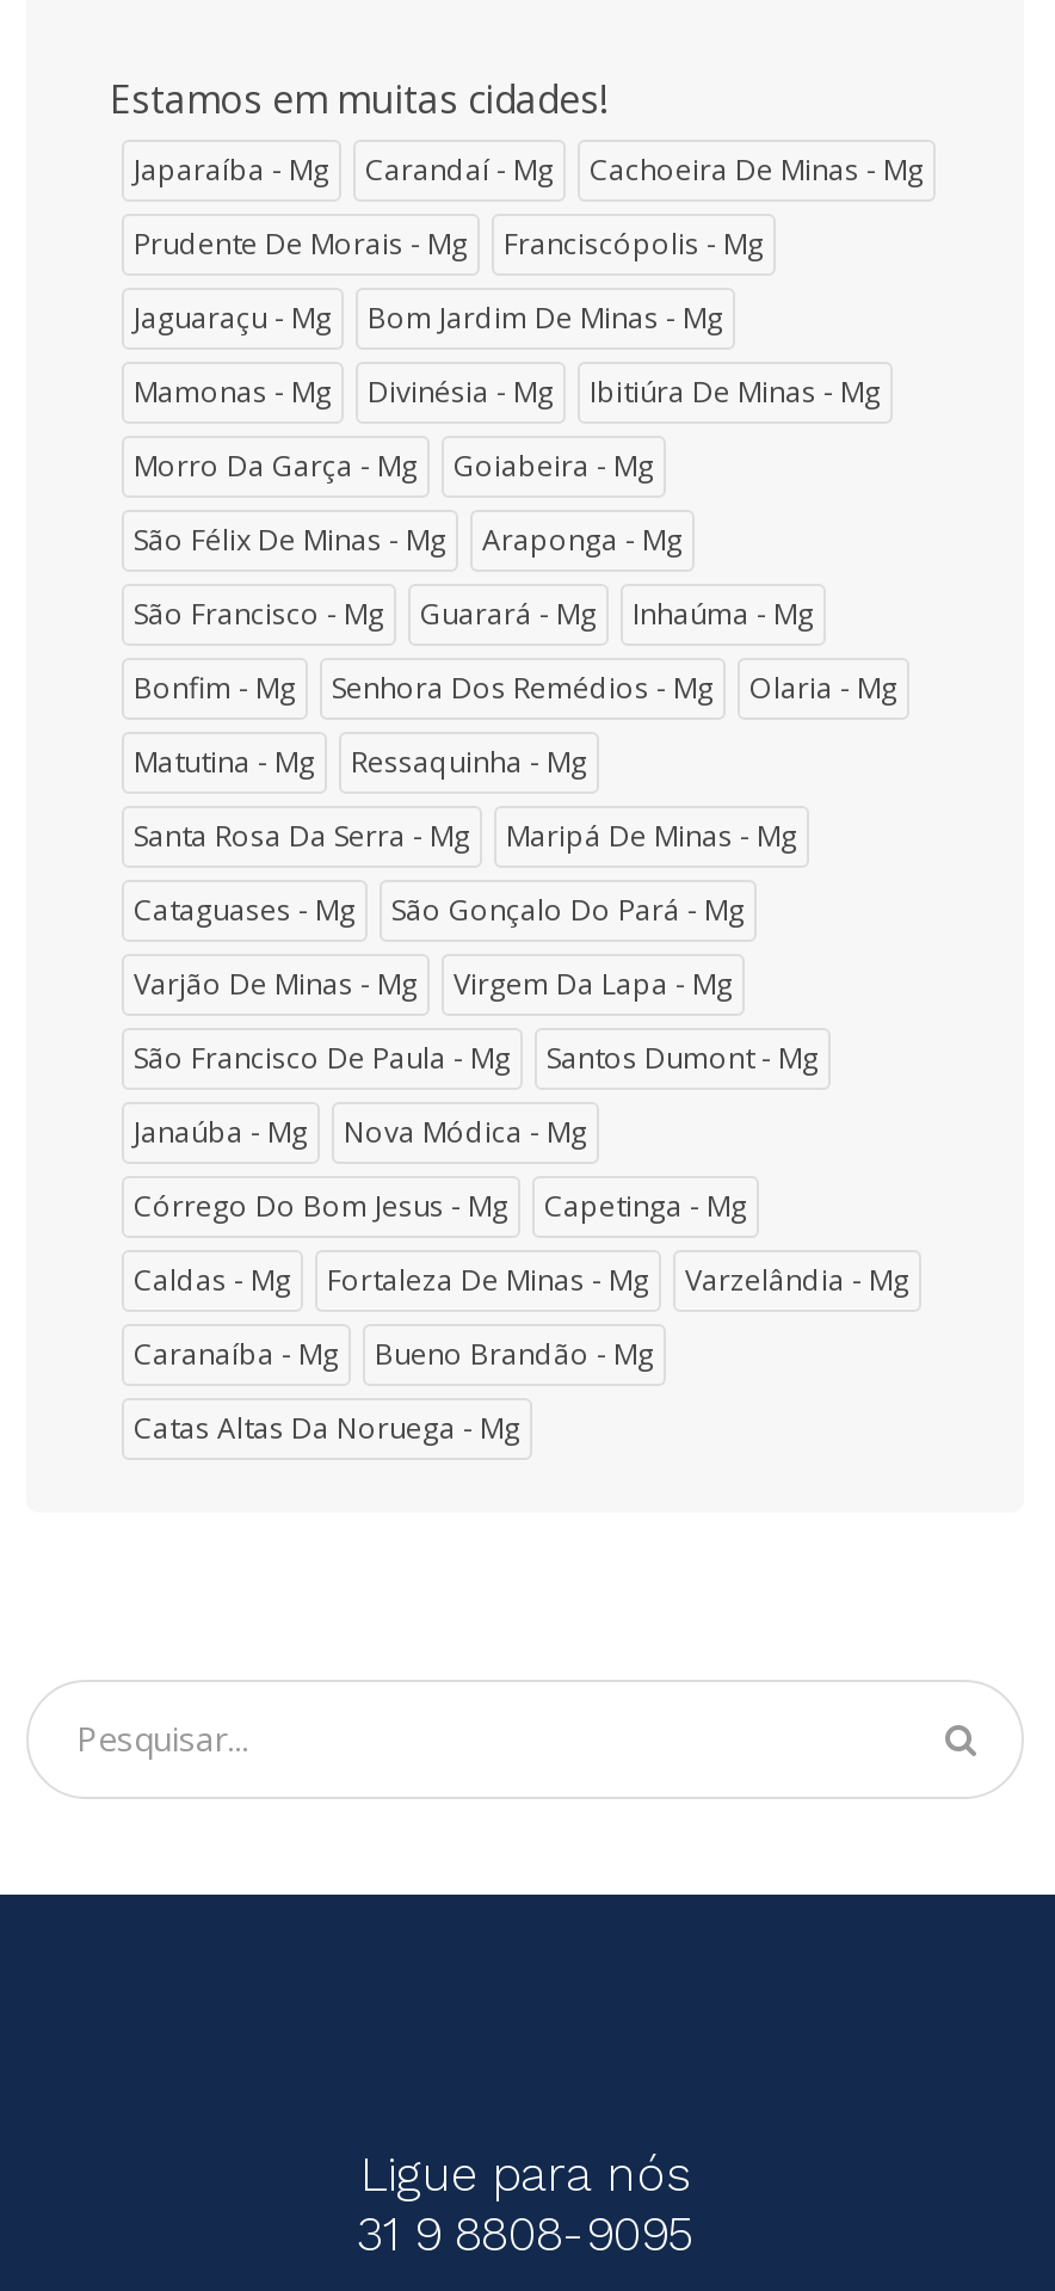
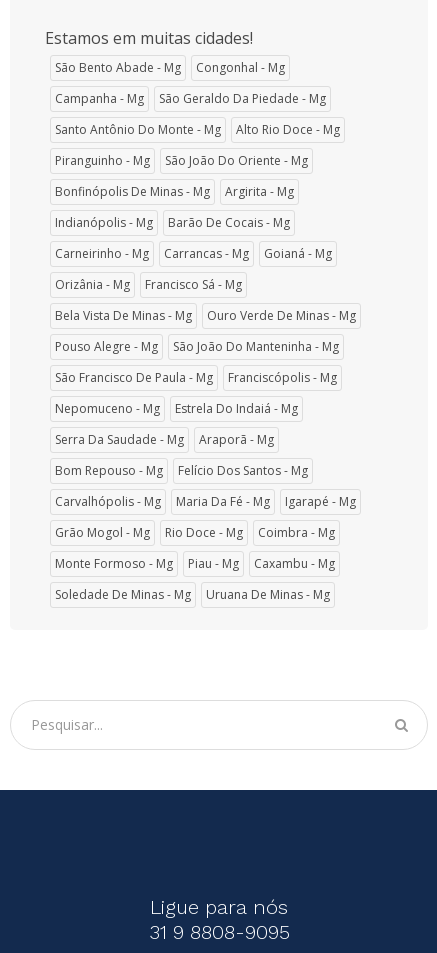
[134,149,924,1003] Japaraíba - Mg | Carandaí - Mg | Cachoeira De Minas - Mg | Prudente De Morais - Mg | Jaguaraçu - Mg | Bom Jardim De Minas - Mg | Mamonas - Mg | Divinésia - Mg | Ibitiúra De Minas - Mg | Morro Da Garça - Mg | Goiabeira - Mg | São Félix De Minas - Mg | Araponga - Mg | São Francisco - Mg | Guarará - Mg | Inhaúma - Mg | Bonfim - Mg | Senhora Dos Remédios - Mg | Olaria - Mg | Matutina - Mg | Ressaquinha - Mg | Santa Rosa Da Serra - Mg | Maripá De Minas - Mg | Cataguases - Mg | São Gonçalo Do Pará - Mg | Varjão De Minas - Mg | Virgem Da Lapa - Mg -> [55,59,356,355] São Bento Abade - Mg | Congonhal - Mg | Campanha - Mg | São Geraldo Da Piedade - Mg | Santo Antônio Do Monte - Mg | Alto Rio Doce - Mg | Piranguinho - Mg | São João Do Oriente - Mg | Bonfinópolis De Minas - Mg | Argirita - Mg | Indianópolis - Mg | Barão De Cocais - Mg | Carneirinho - Mg | Carrancas - Mg | Goianá - Mg | Orizânia - Mg | Francisco Sá - Mg | Bela Vista De Minas - Mg | Ouro Verde De Minas - Mg | Pouso Alegre - Mg | São João Do Manteninha - Mg
moved [504,223,764,263] -> [228,369,337,386]: Franciscópolis - Mg
[134,1037,909,1447] Santos Dumont - Mg | Janaúba - Mg | Nova Módica - Mg | Córrego Do Bom Jesus - Mg | Capetinga - Mg | Caldas - Mg | Fortaleza De Minas - Mg | Varzelândia - Mg | Caranaíba - Mg | Bueno Brandão - Mg | Catas Altas Da Noruega - Mg -> [55,400,356,603] Nepomuceno - Mg | Estrela Do Indaiá - Mg | Serra Da Saudade - Mg | Araporã - Mg | Bom Repouso - Mg | Felício Dos Santos - Mg | Carvalhópolis - Mg | Maria Da Fé - Mg | Igarapé - Mg | Grão Mogol - Mg | Rio Doce - Mg | Coimbra - Mg | Monte Formoso - Mg | Piau - Mg | Caxambu - Mg | Soledade De Minas - Mg | Uruana De Minas - Mg
moved [134,1037,511,1077] -> [55,369,213,386]: São Francisco De Paula - Mg

